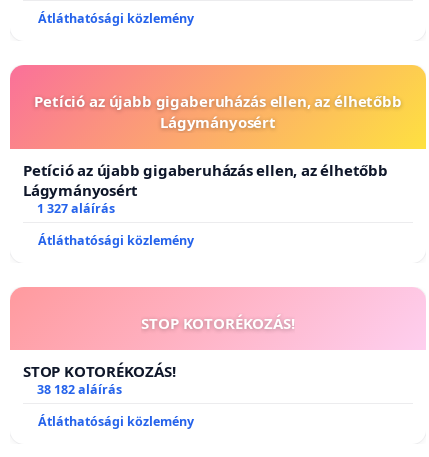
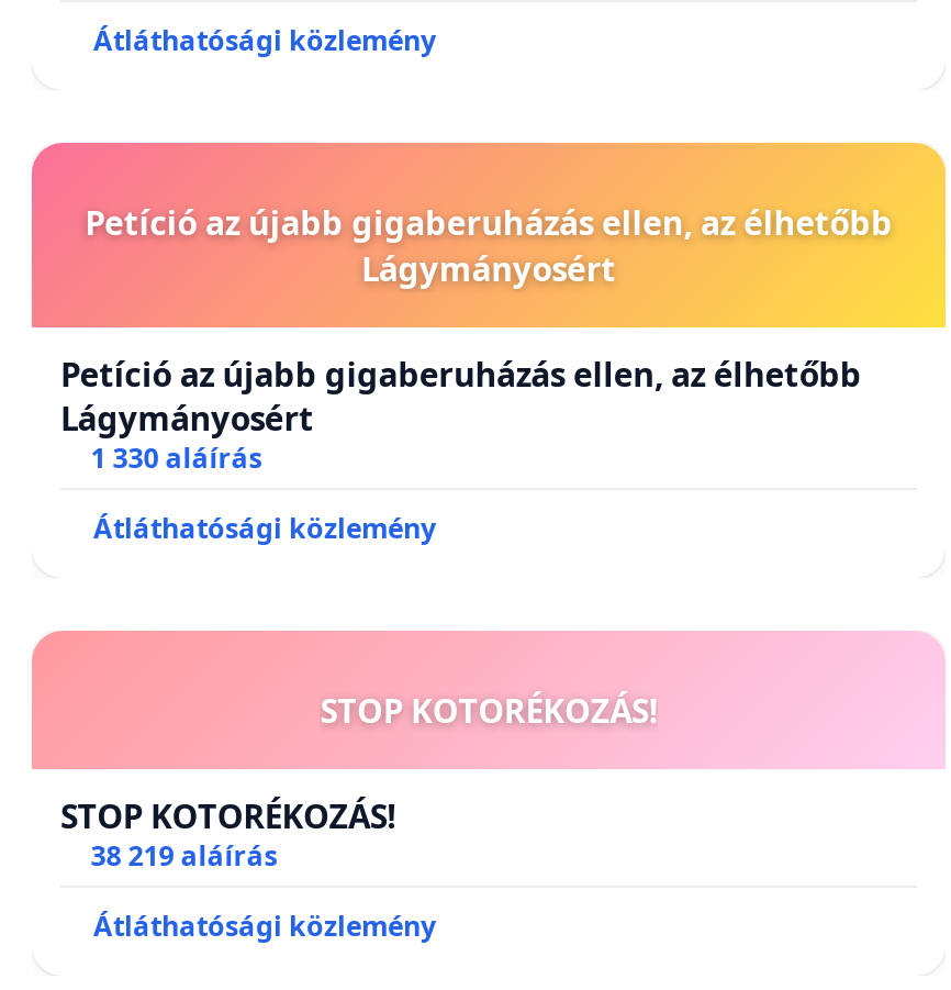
[37,200,115,217] 1 327 aláírás -> [91,439,262,477] 1 330 aláírás
[37,381,122,398] 38 182 aláírás -> [91,837,277,874] 38 219 aláírás

